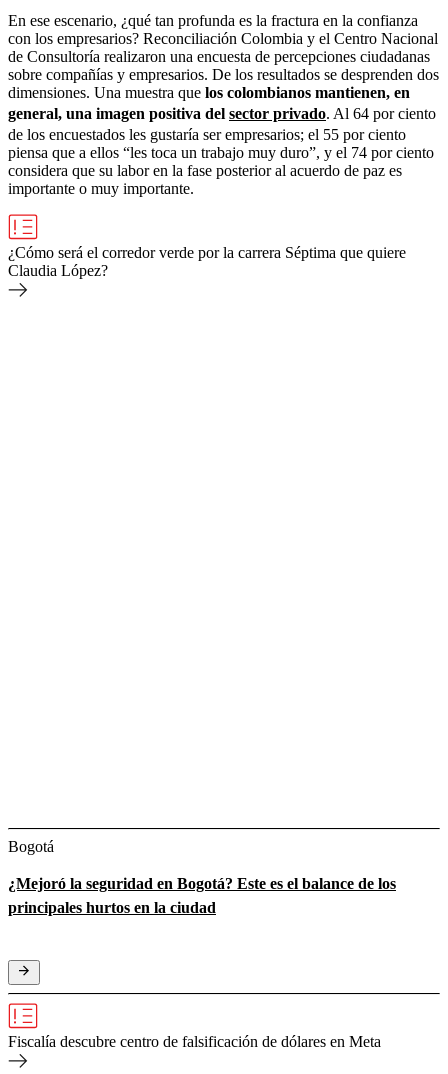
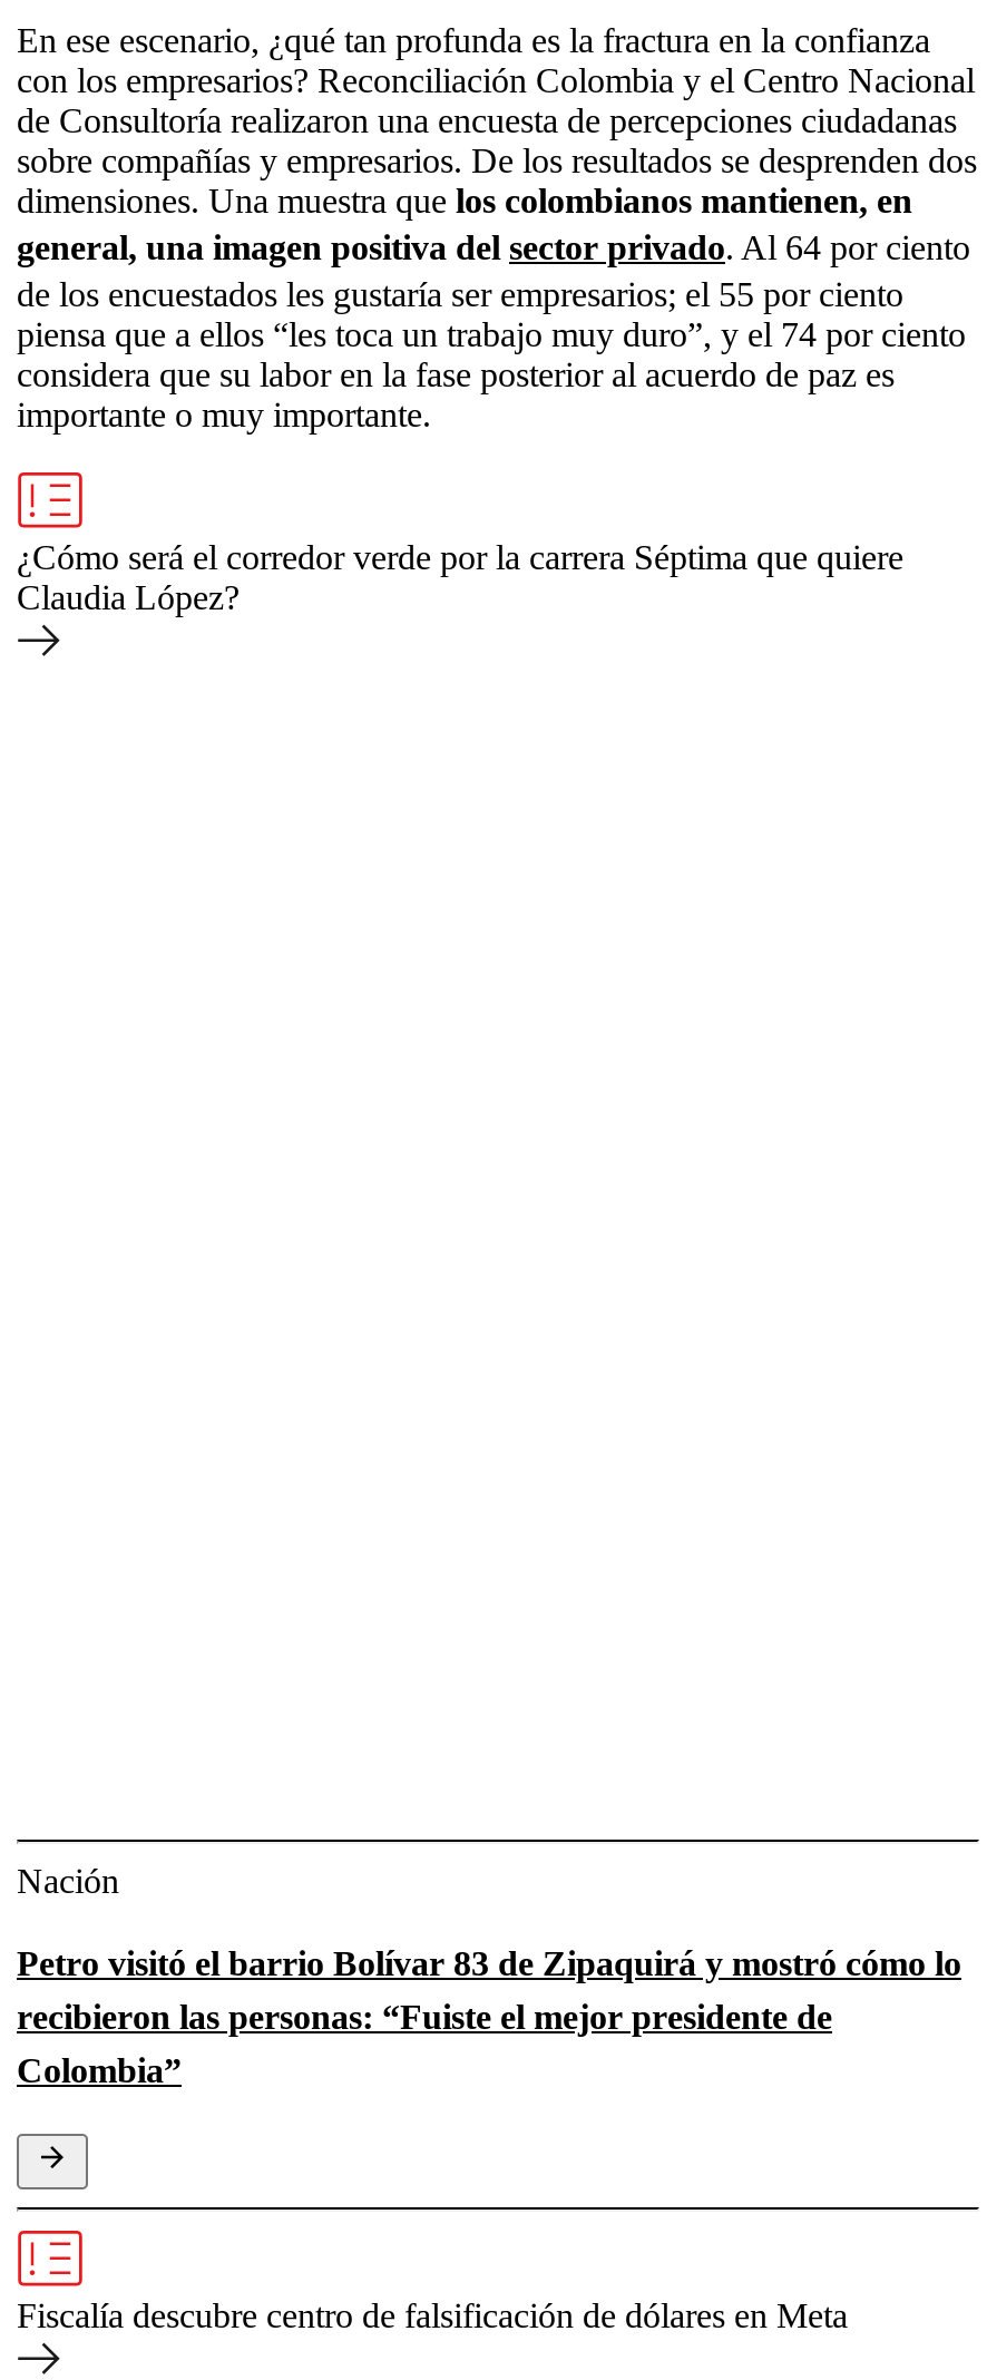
[8,838,54,855] Bogotá -> [17,1861,119,1899] Nación
[8,875,396,916] ¿Mejoró la seguridad en Bogotá? Este es el balance de los | principales hurtos en la ciudad -> [17,1943,961,2088] Petro visitó el barrio Bolívar 83 de Zipaquirá y mostró cómo lo | recibieron las personas: “Fuiste el mejor presidente de | Colombia”

